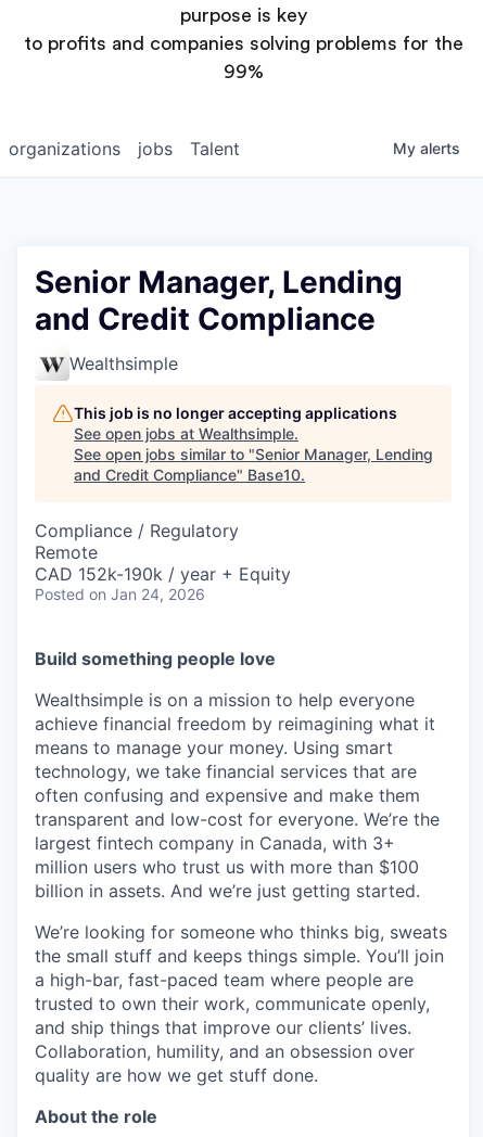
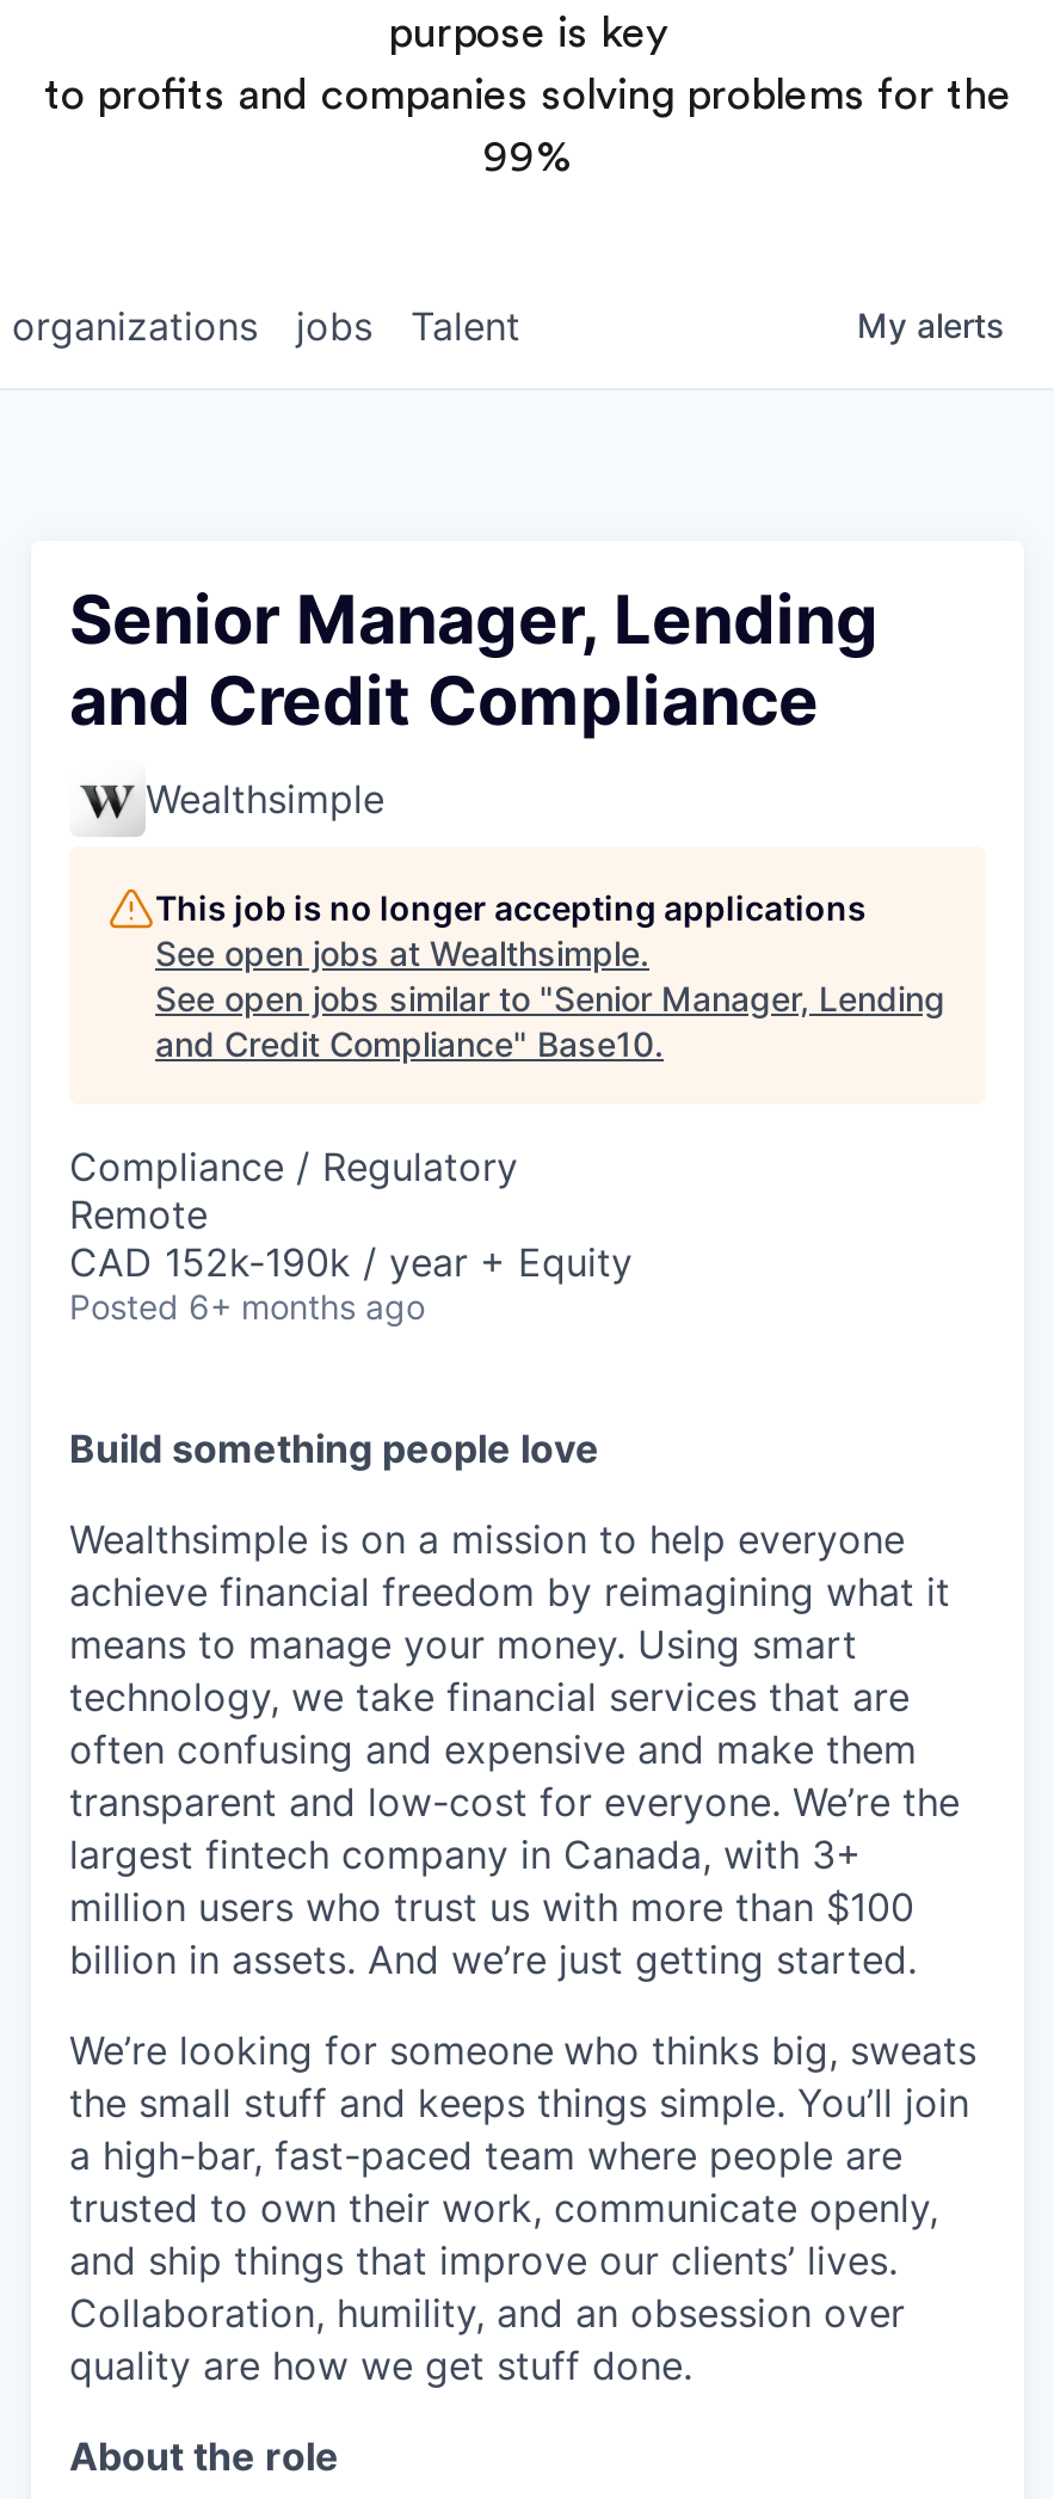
[35,585,205,603] Posted on Jan 24, 2026 -> [69,1286,425,1327] Posted 6+ months ago

